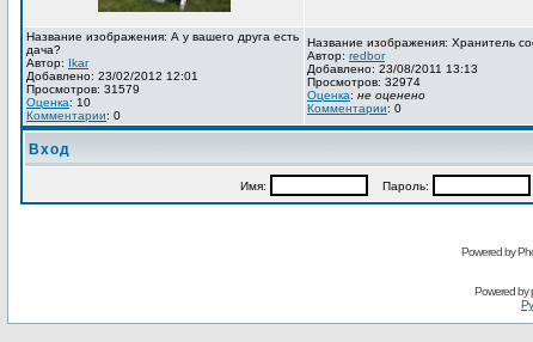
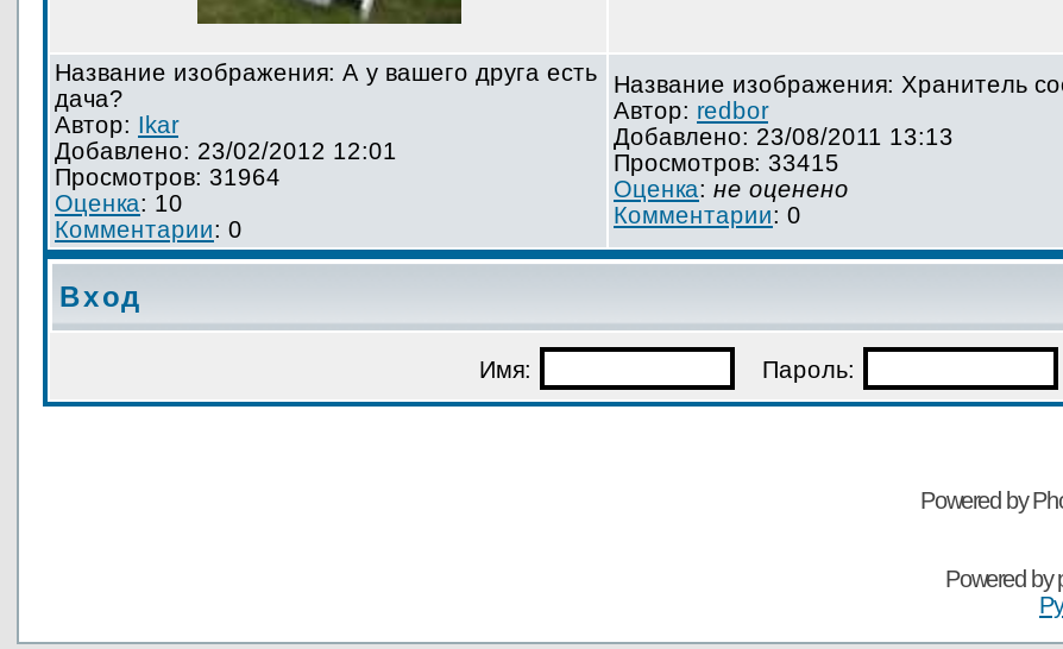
[307,75,421,88] Просмотров: 32974 -> [614,150,839,176] Просмотров: 33415
[26,83,140,96] Просмотров: 31579 -> [55,164,281,190] Просмотров: 31964

